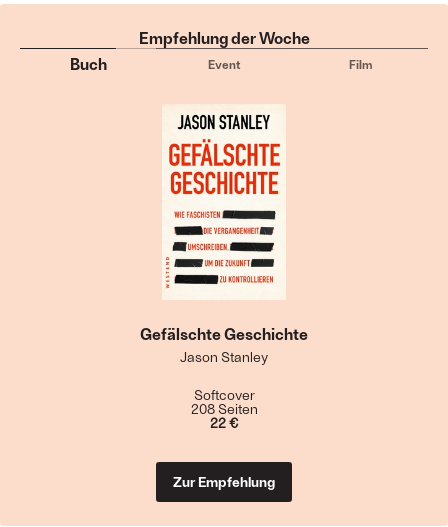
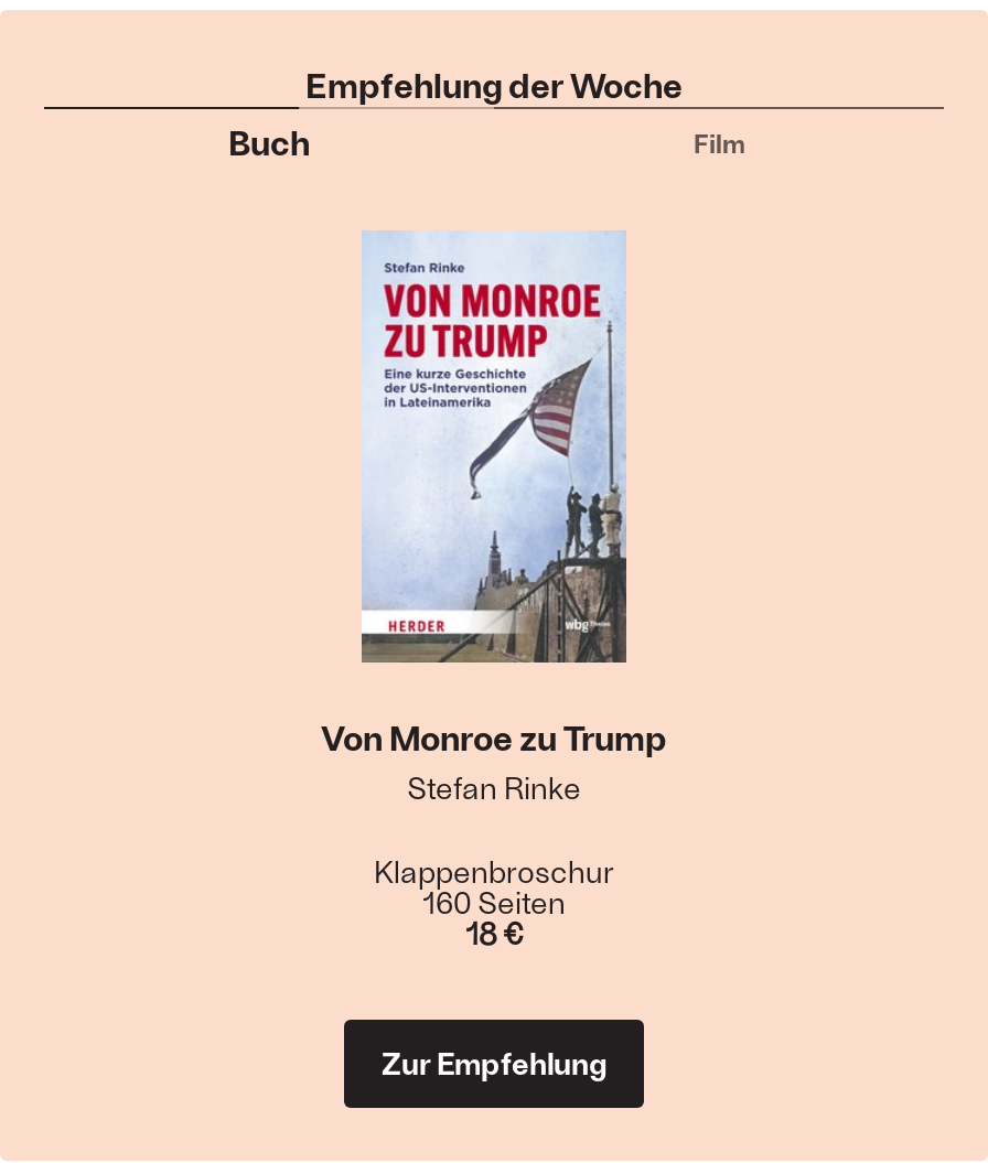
[208,57,240,71] Event -> none
[140,105,308,365] [image] | Gefälschte Geschichte | Jason Stanley -> [321,230,667,806] [image] | Von Monroe zu Trump | Stefan Rinke
[190,386,257,431] Softcover | 208 Seiten | 22 € -> [374,852,614,951] Klappenbroschur | 160 Seiten | 18 €

